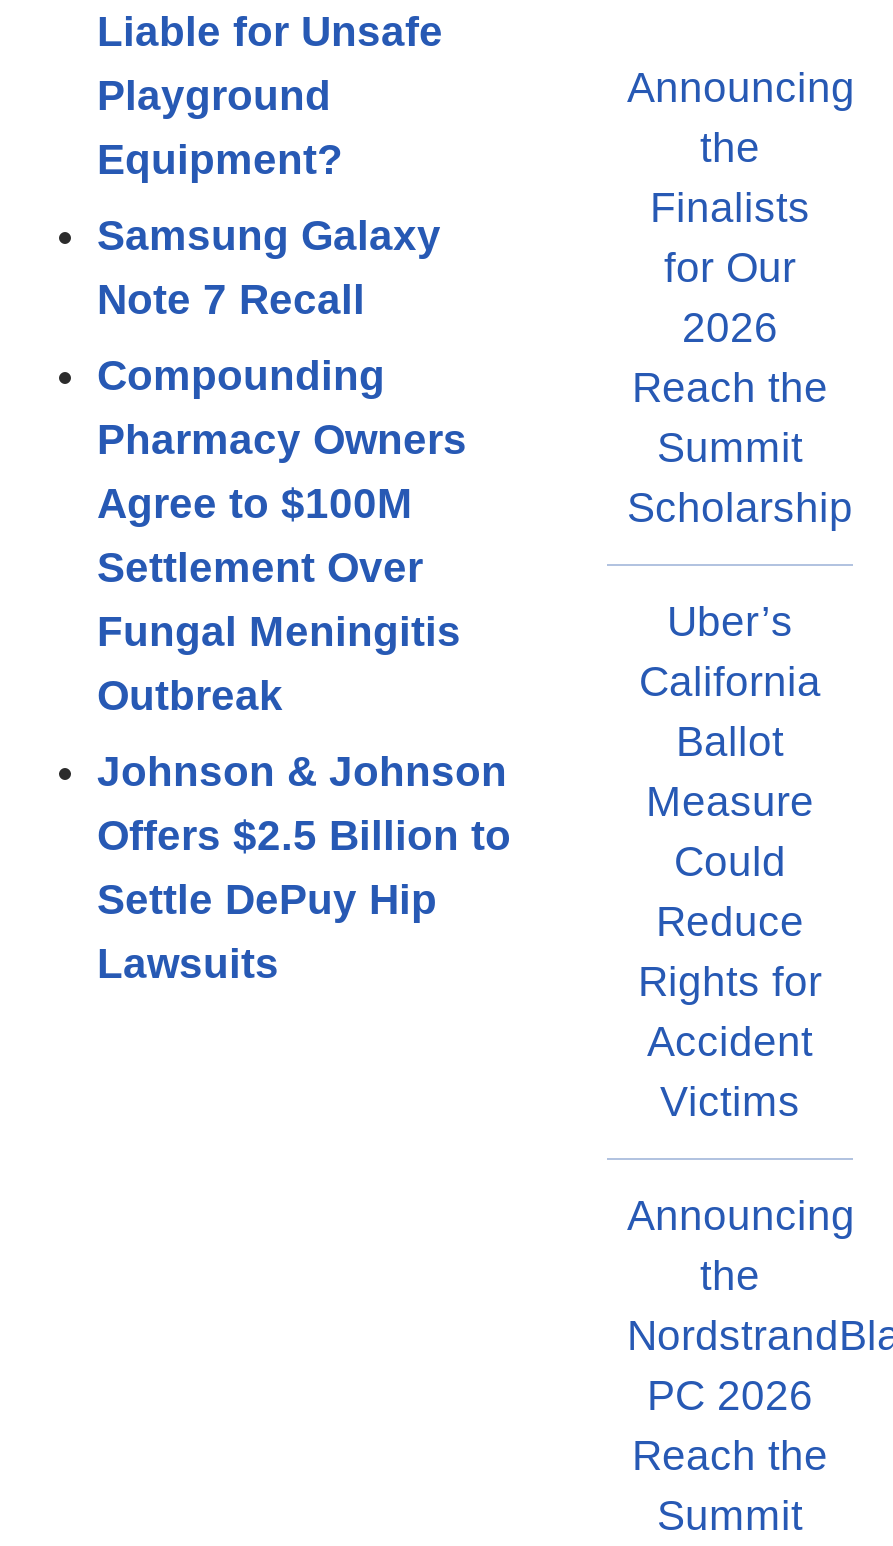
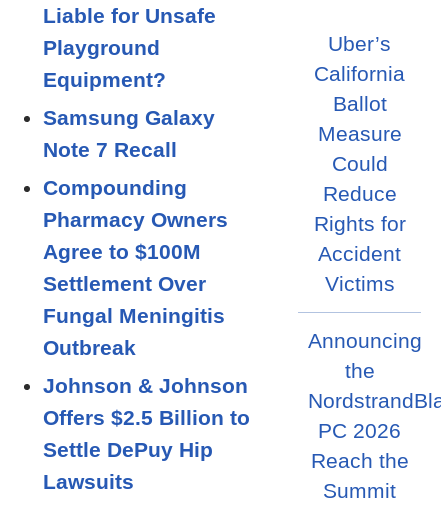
[627,64,855,530] Announcing | the | Finalists | for Our | 2026 | Reach the | Summit | Scholarship -> none

